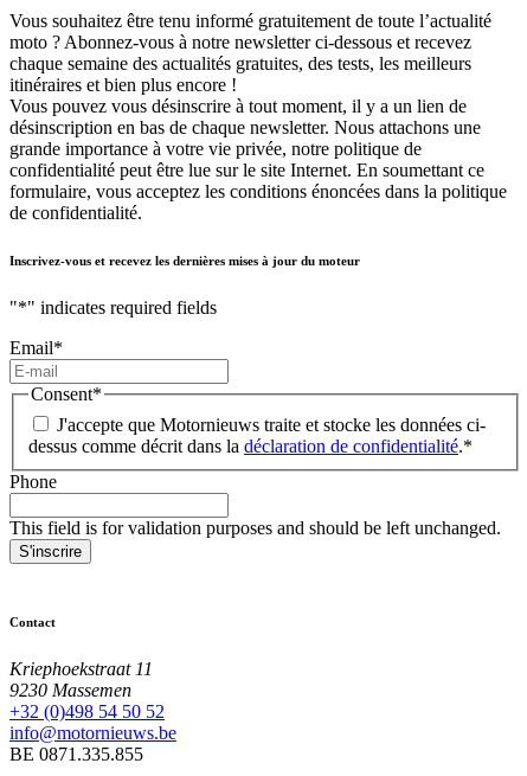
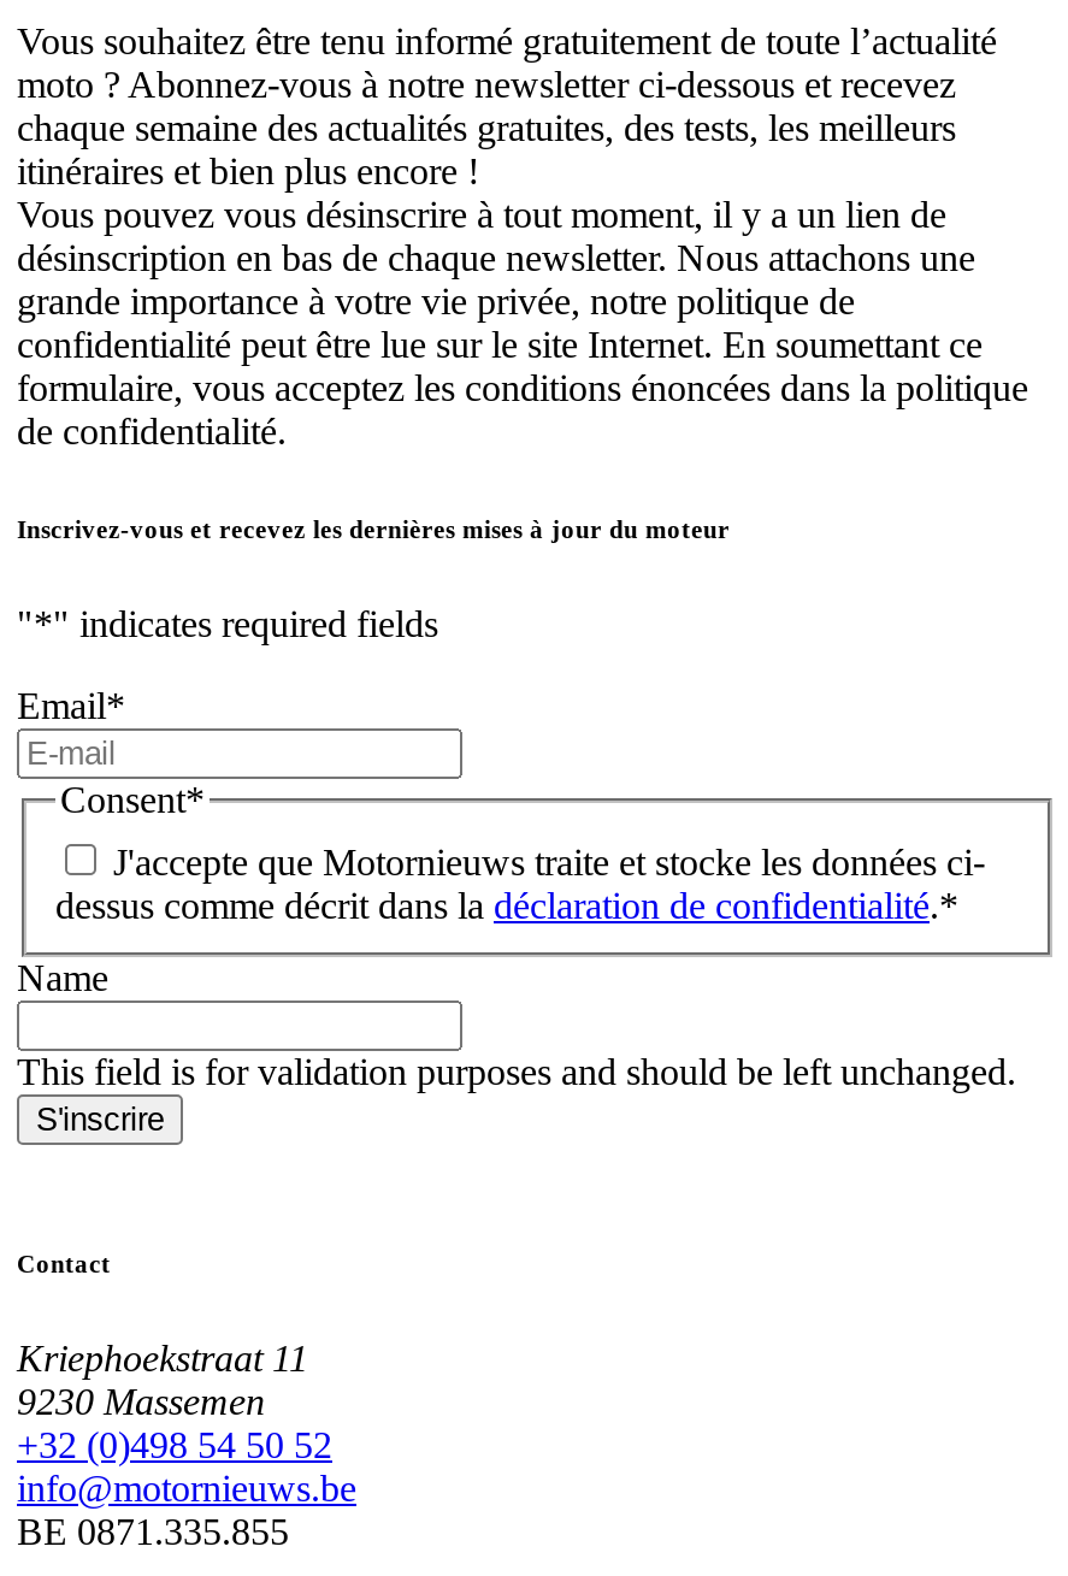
[9,471,57,491] Phone -> [17,957,108,998] Name

